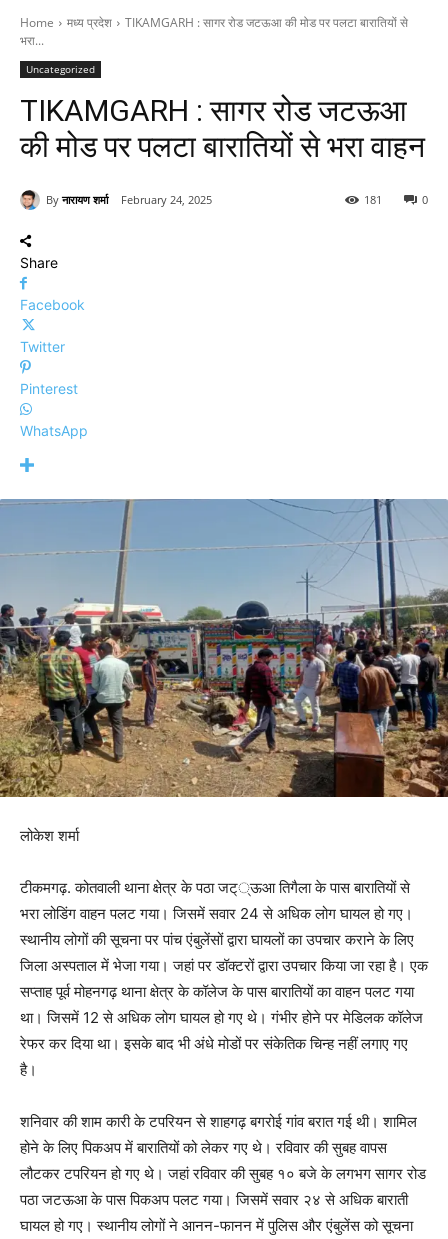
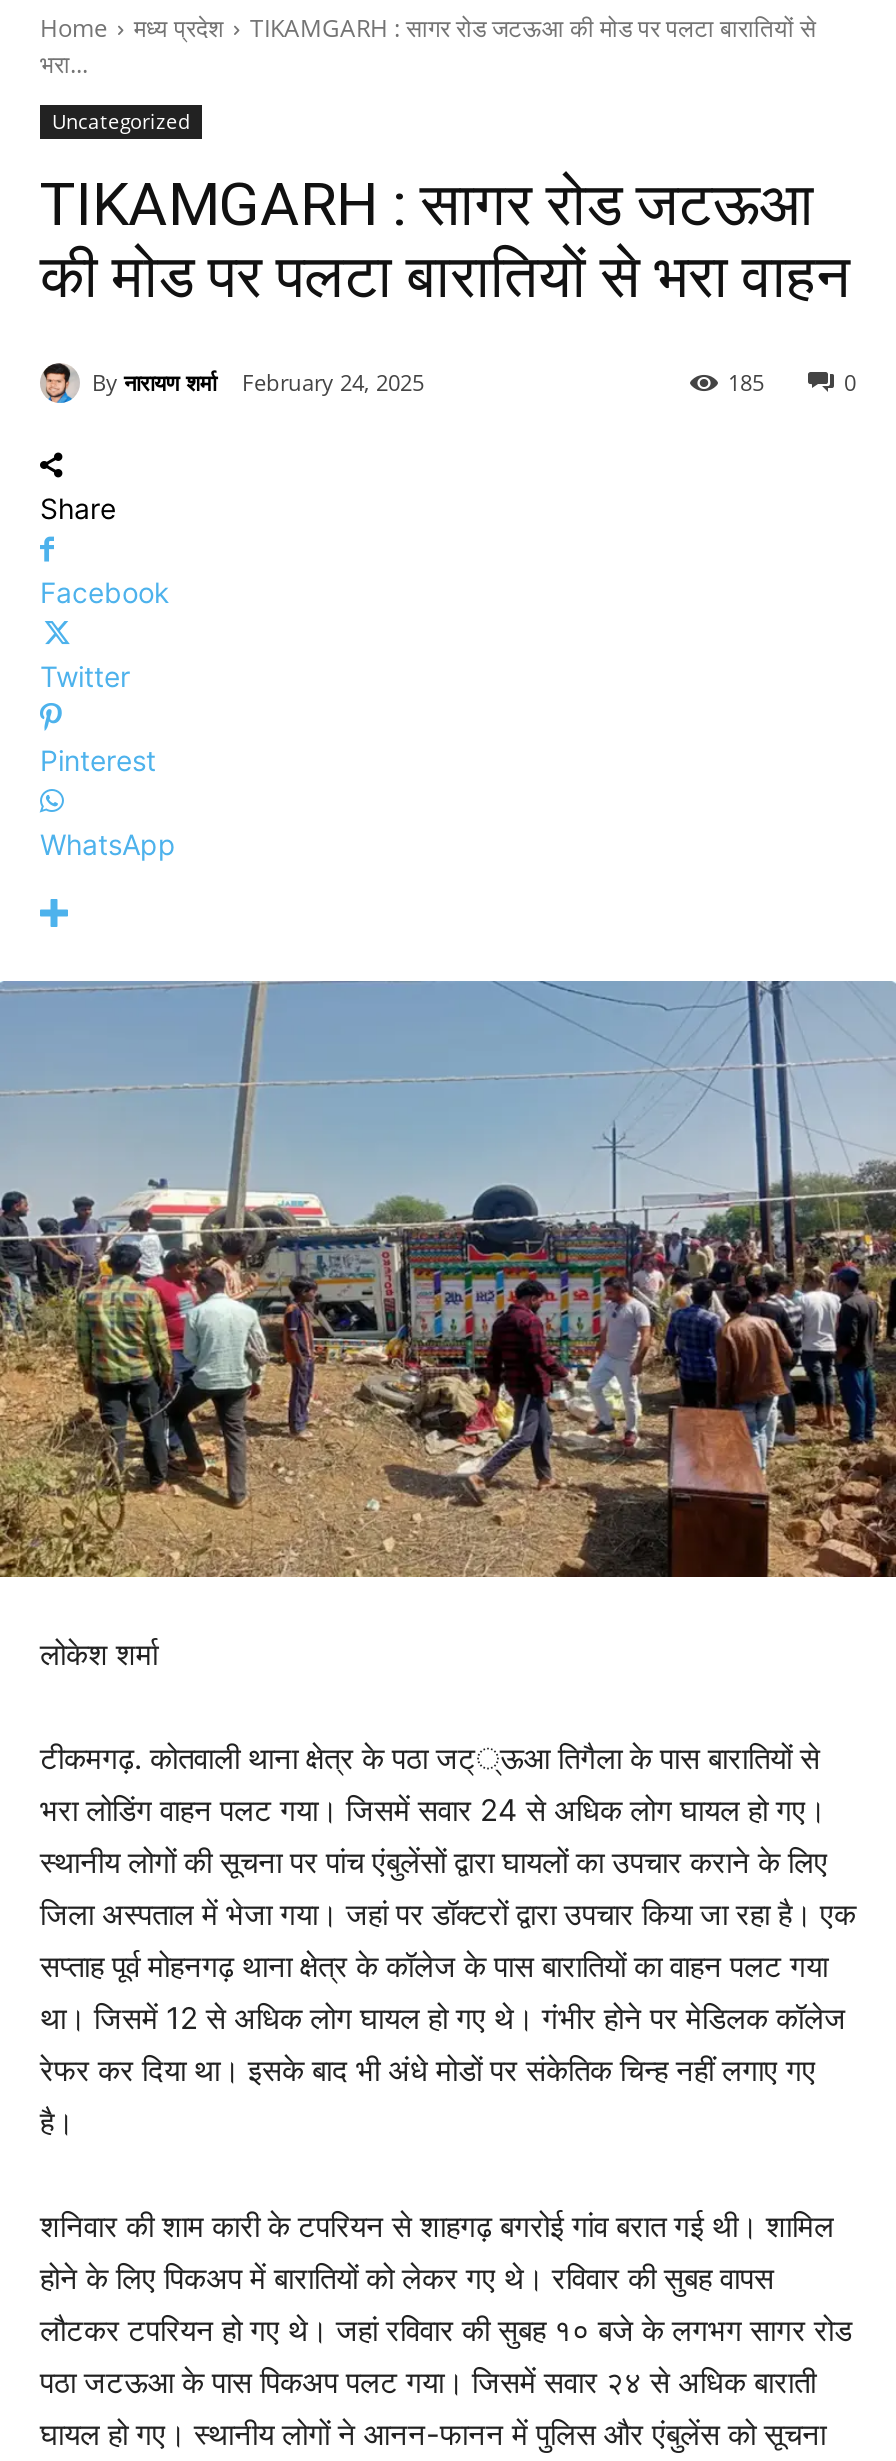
[364,192,382,207] 181 -> [728,368,764,398] 185

